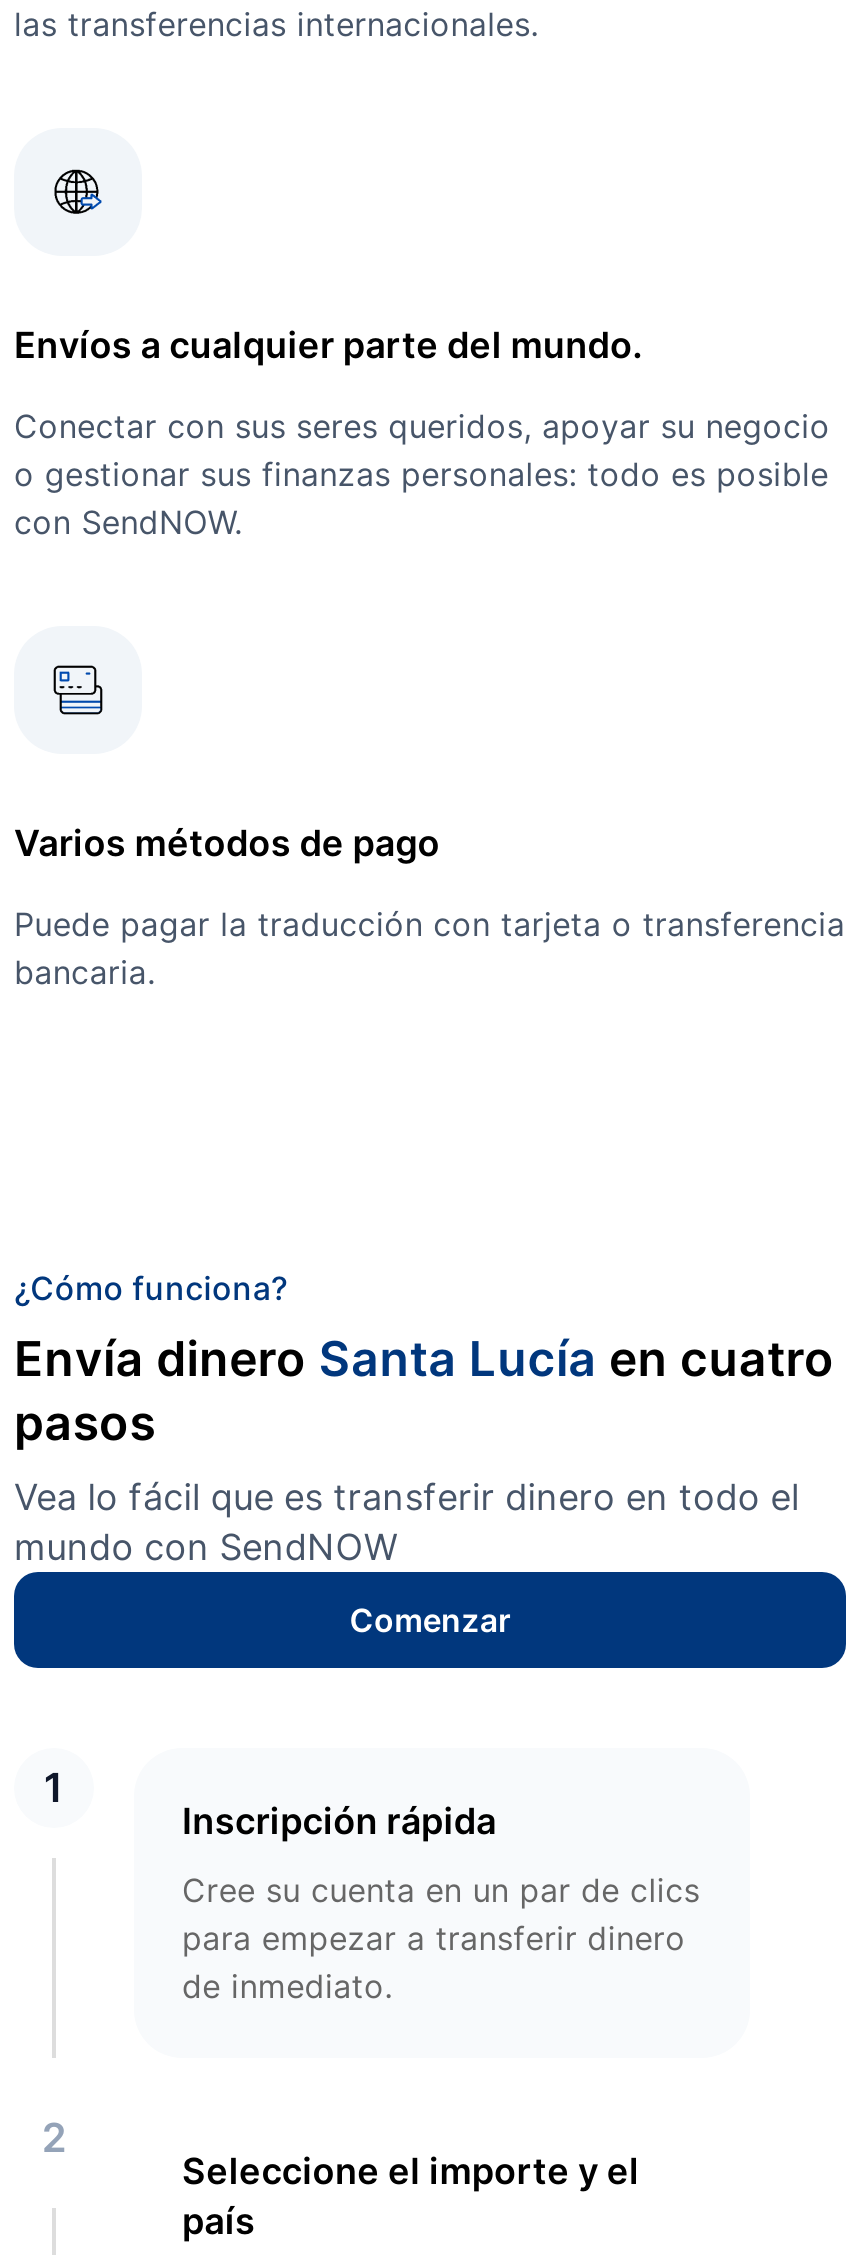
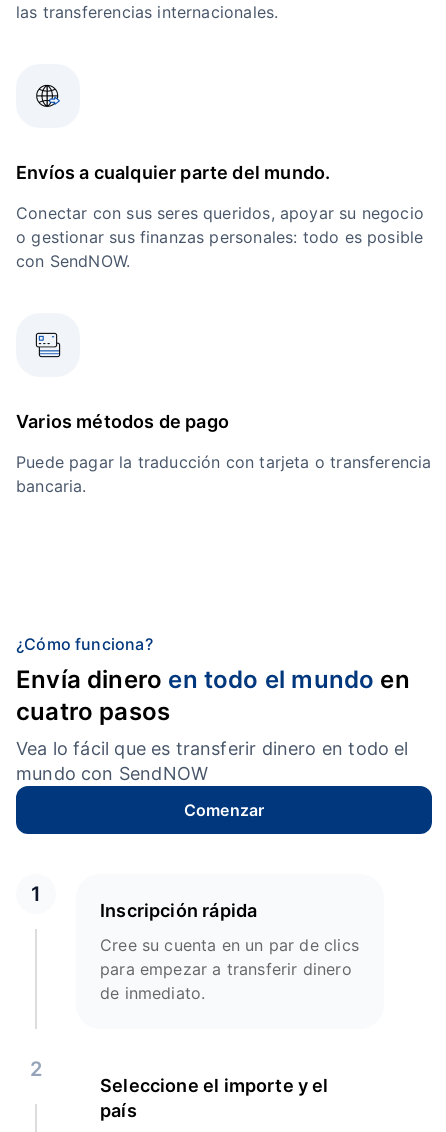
[14,1330,834,1452] Envía dinero Santa Lucía en cuatro | pasos -> [16,665,410,726] Envía dinero en todo el mundo en | cuatro pasos

